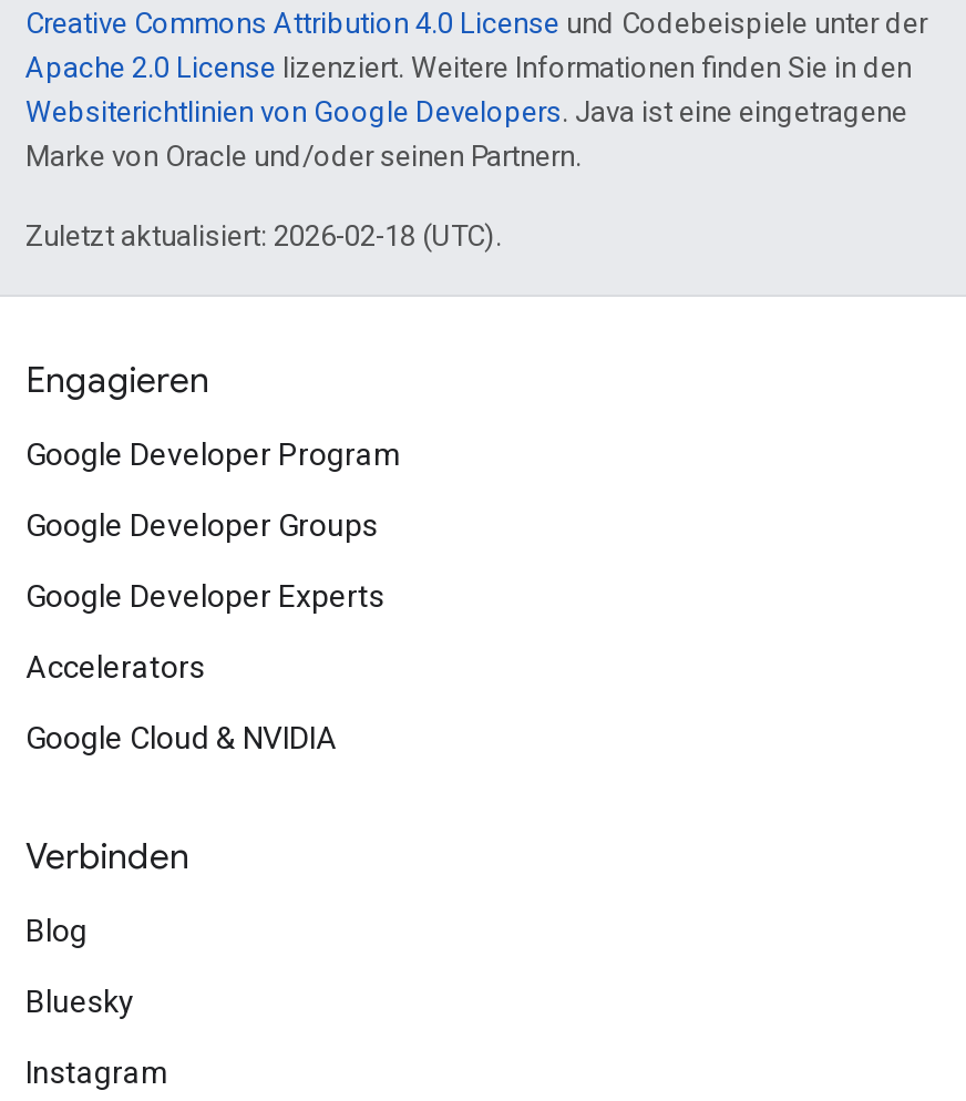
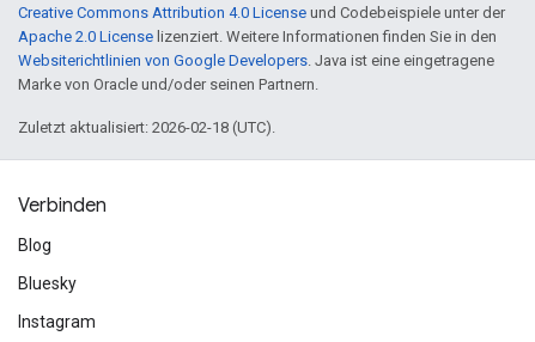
[25,359,402,755] Engagieren | Google Developer Program | Google Developer Groups | Google Developer Experts | Accelerators | Google Cloud & NVIDIA -> none

